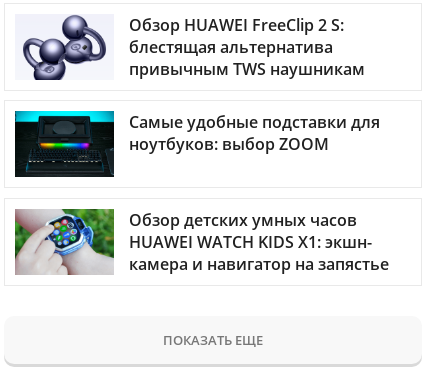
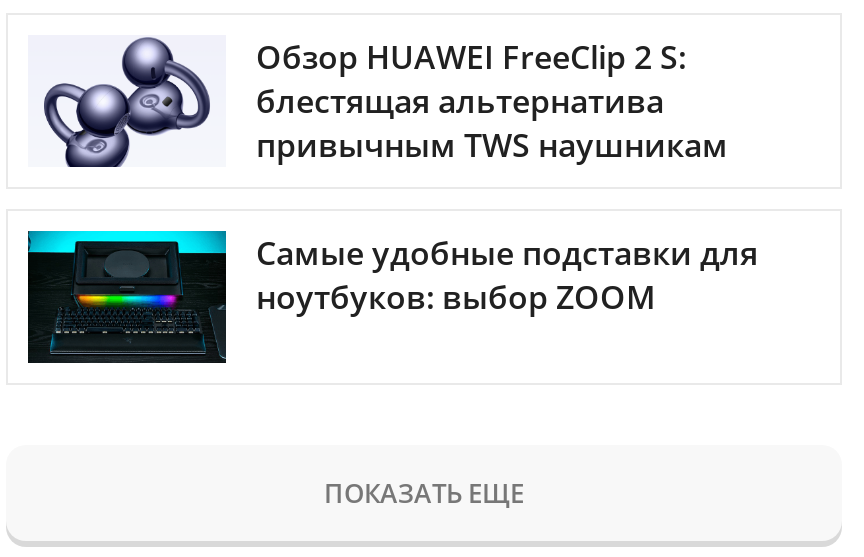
[14,208,389,276] [image] | Обзор детских умных часов | HUAWEI WATCH KIDS X1: экшн- | камера и навигатор на запястье -> none

